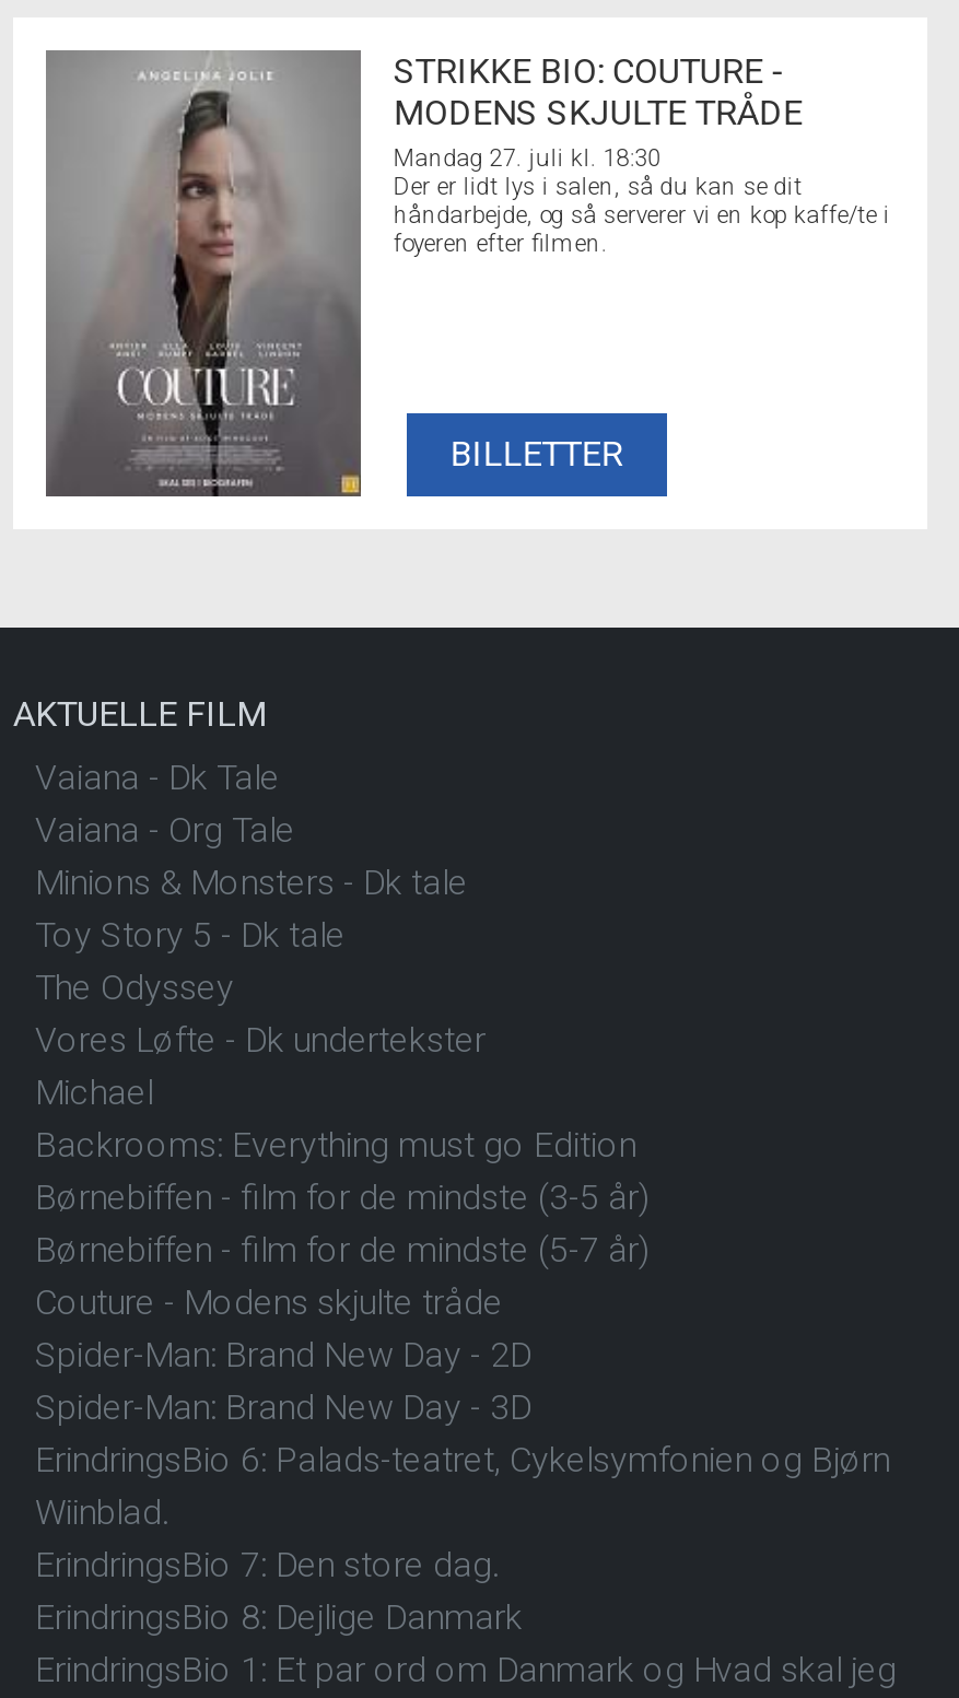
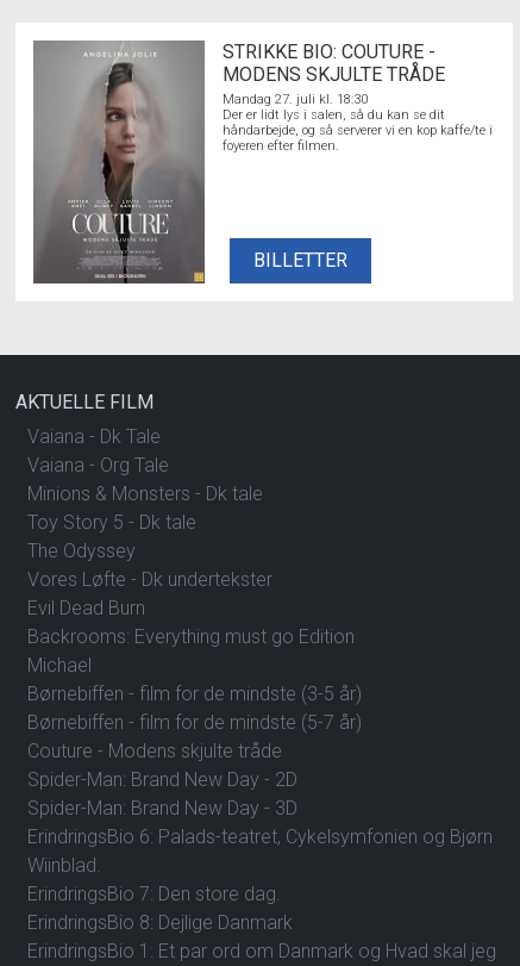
moved [35,1072,153,1113] -> [27,653,92,676]: Michael
none -> [27,596,145,619] Evil Dead Burn

